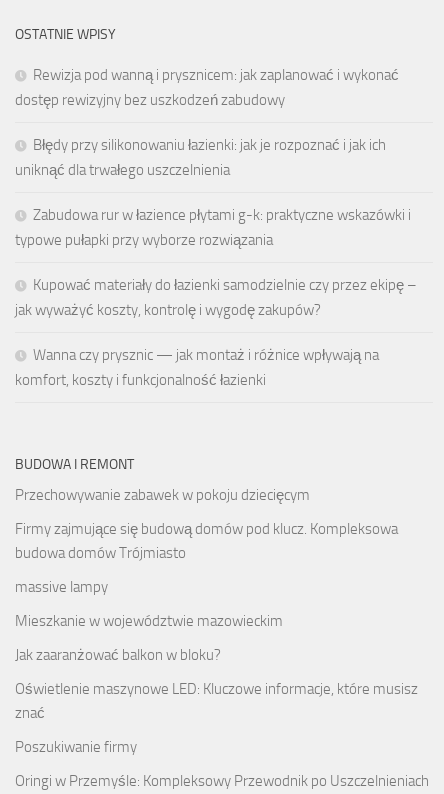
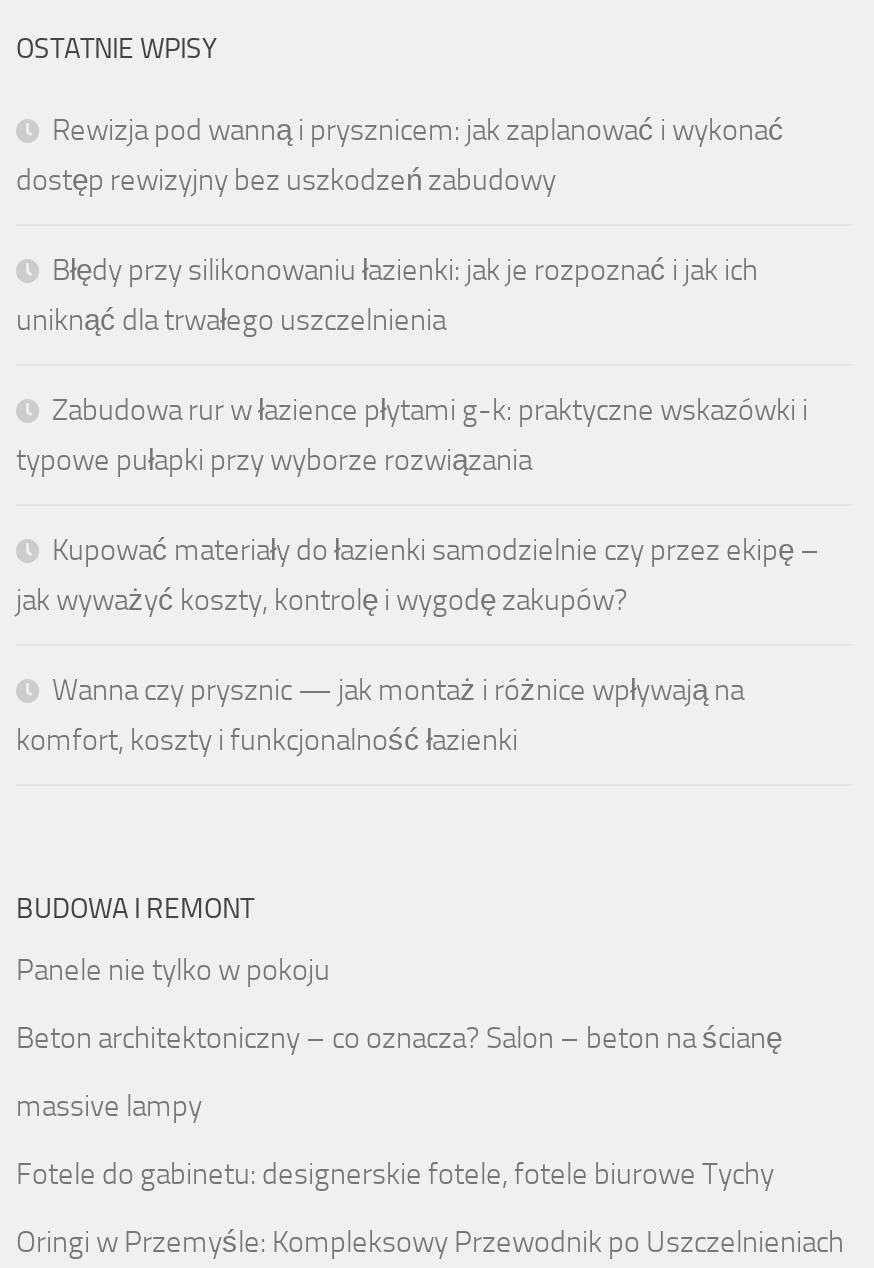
[15,486,310,504] Przechowywanie zabawek w pokoju dziecięcym -> [16,951,330,987] Panele nie tylko w pokoju
[15,520,398,562] Firmy zajmujące się budową domów pod klucz. Kompleksowa | budowa domów Trójmiasto -> [16,1019,782,1055] Beton architektoniczny – co oznacza? Salon – beton na ścianę
[15,612,418,756] Mieszkanie w województwie mazowieckim | Jak zaaranżować balkon w bloku? | Oświetlenie maszynowe LED: Kluczowe informacje, które musisz | znać | Poszukiwanie firmy -> [16,1155,774,1191] Fotele do gabinetu: designerskie fotele, fotele biurowe Tychy

